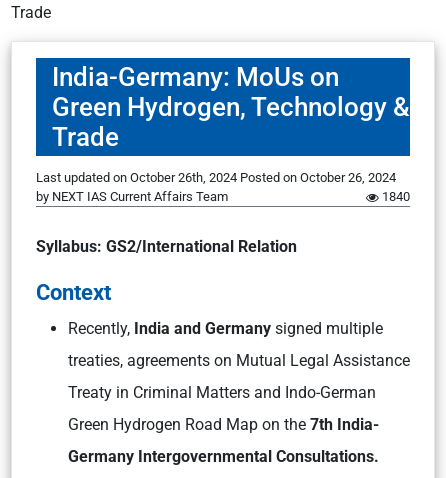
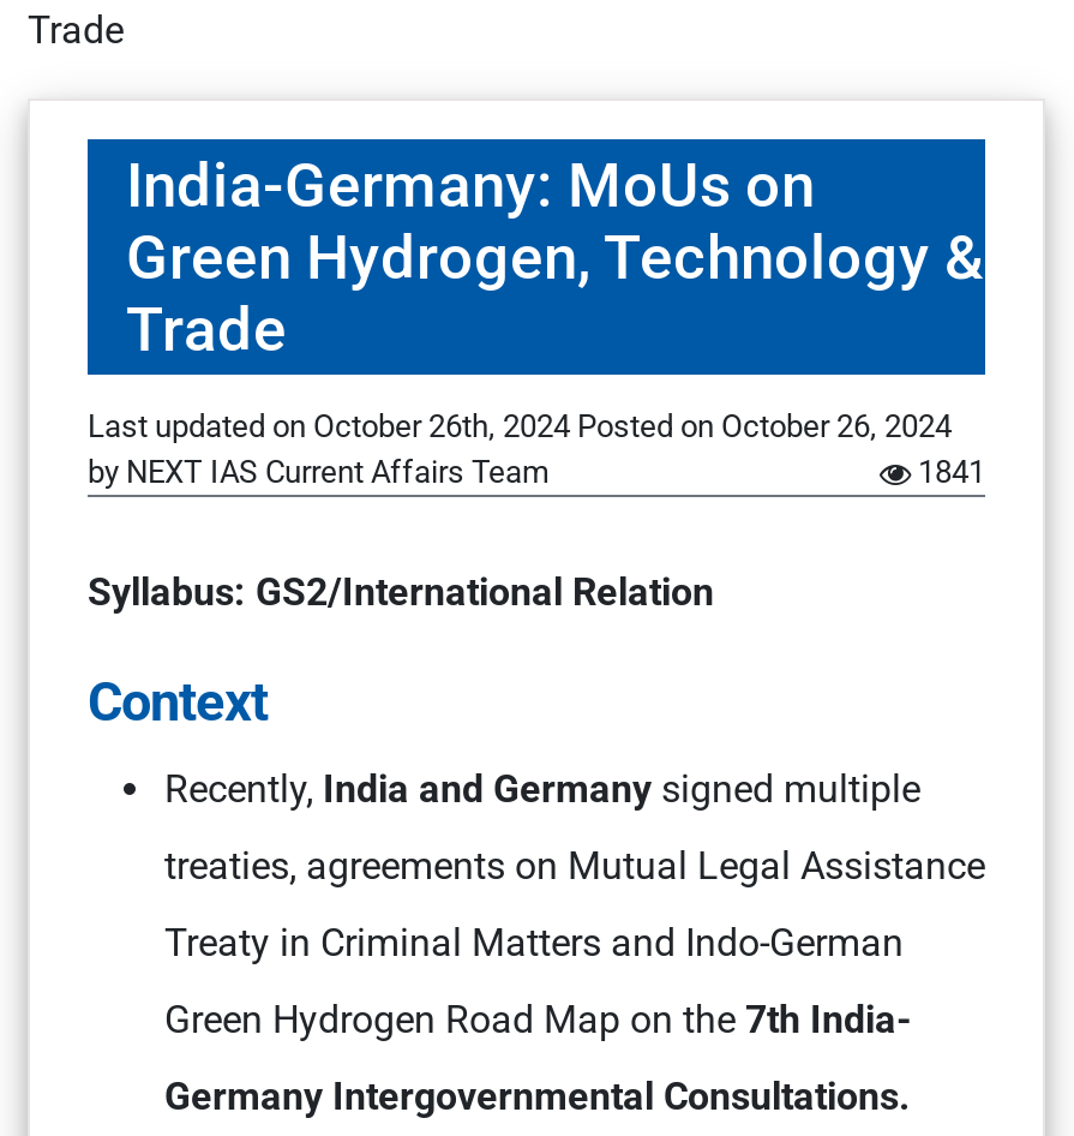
[379,189,410,204] 1840 -> [911,454,985,490] 1841

